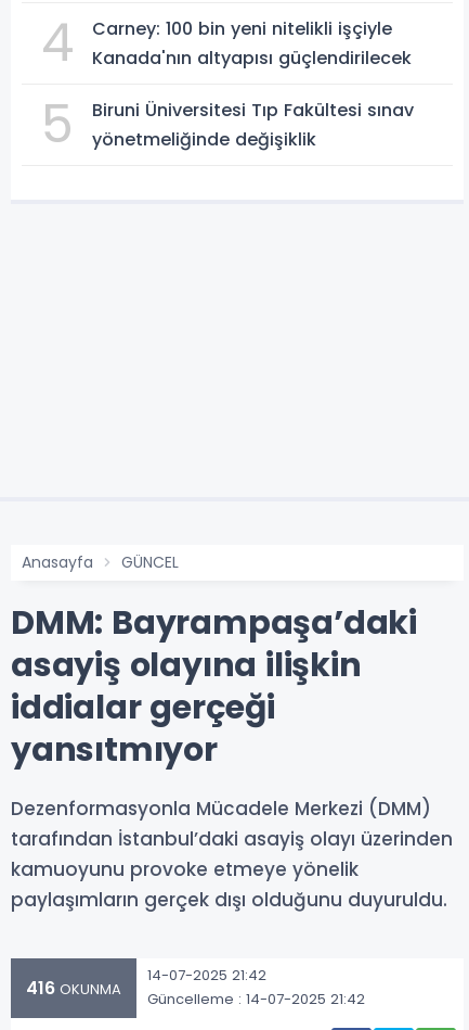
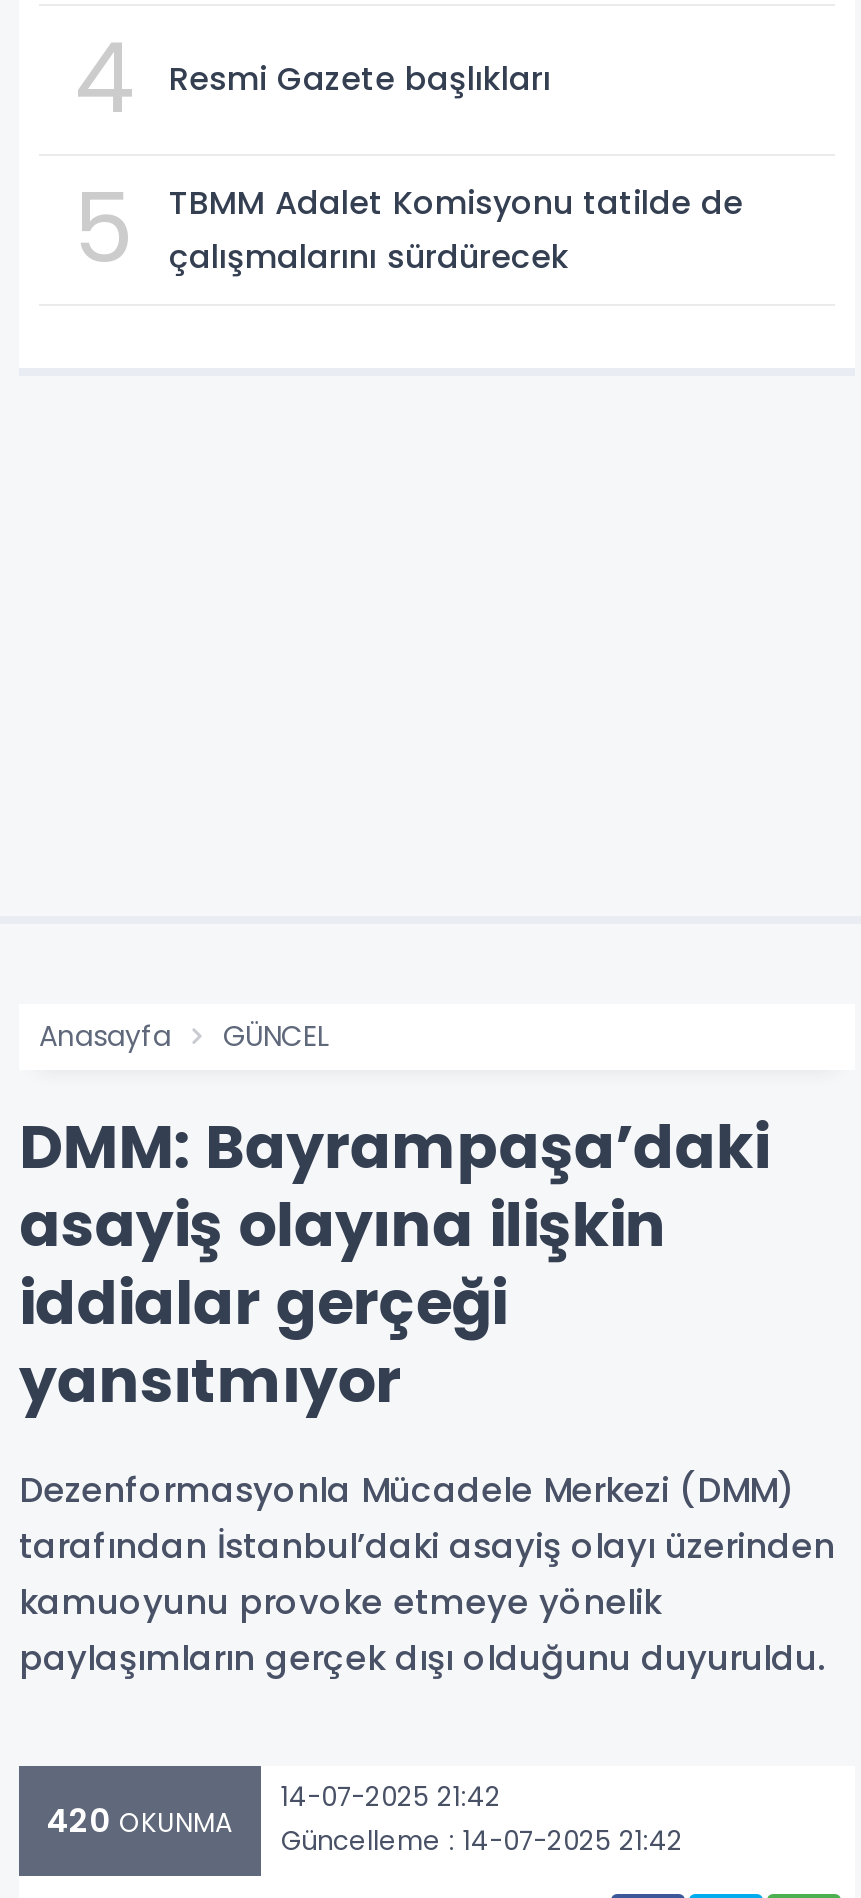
[92,16,412,70] Carney: 100 bin yeni nitelikli işçiyle | Kanada'nın altyapısı güçlendirilecek -> [169,56,551,102] Resmi Gazete başlıkları
[92,97,414,152] Biruni Üniversitesi Tıp Fakültesi sınav | yönetmeliğinde değişiklik -> [169,179,743,279] TBMM Adalet Komisyonu tatilde de | çalışmalarını sürdürecek
[26,965,365,1009] 416 OKUNMA 14-07-2025 21:42 Güncelleme : 14-07-2025 21:42 -> [47,1778,683,1860] 420 OKUNMA 14-07-2025 21:42 Güncelleme : 14-07-2025 21:42

